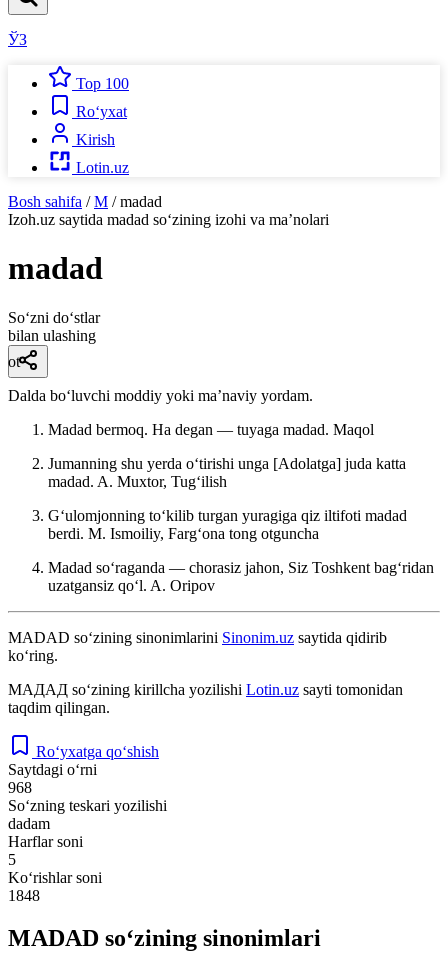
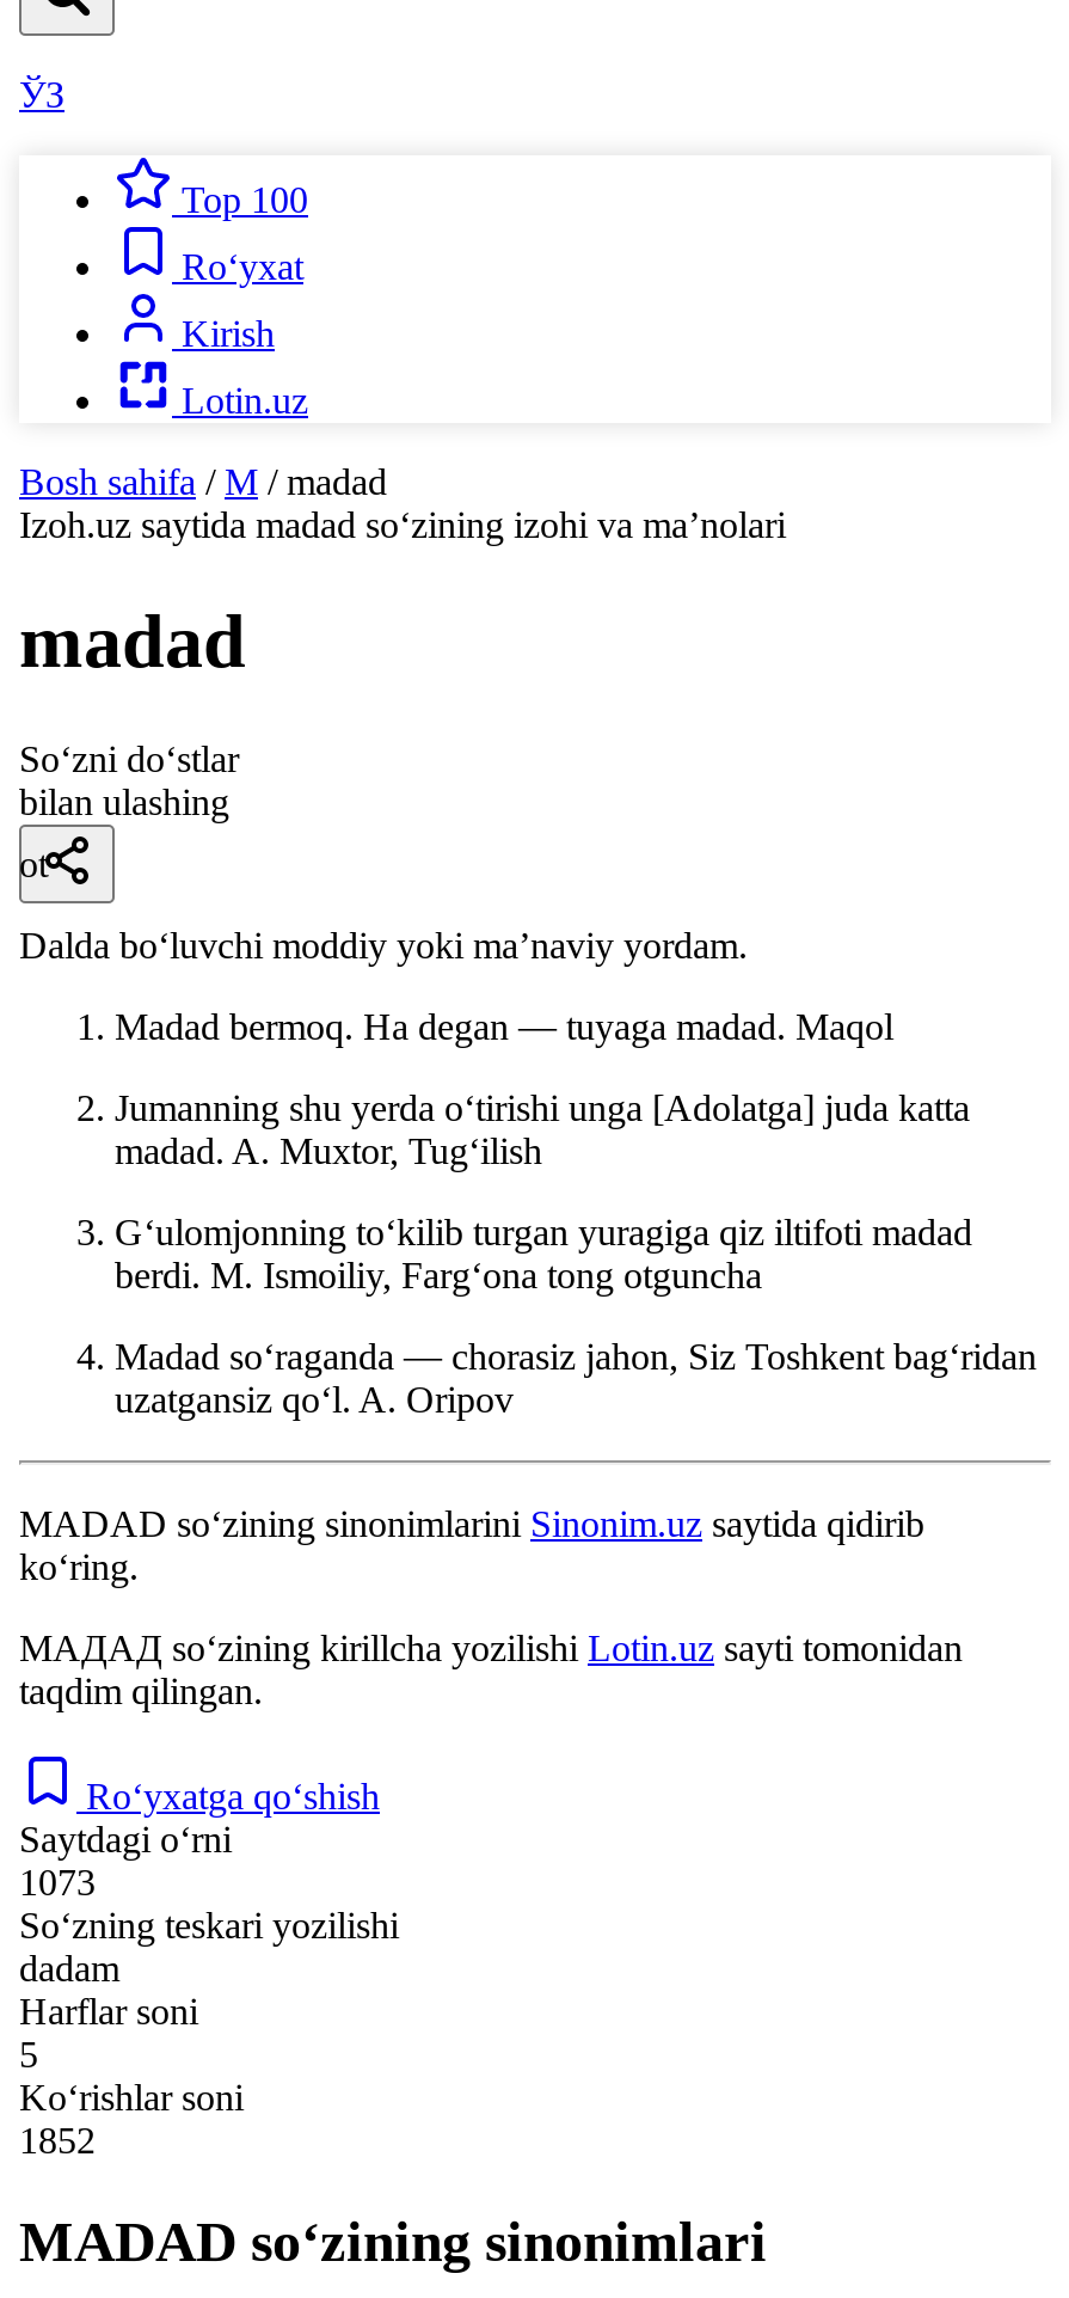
[8,779,32,796] 968 -> [19,1862,96,1902] 1073
[8,887,40,904] 1848 -> [19,2120,96,2160] 1852

